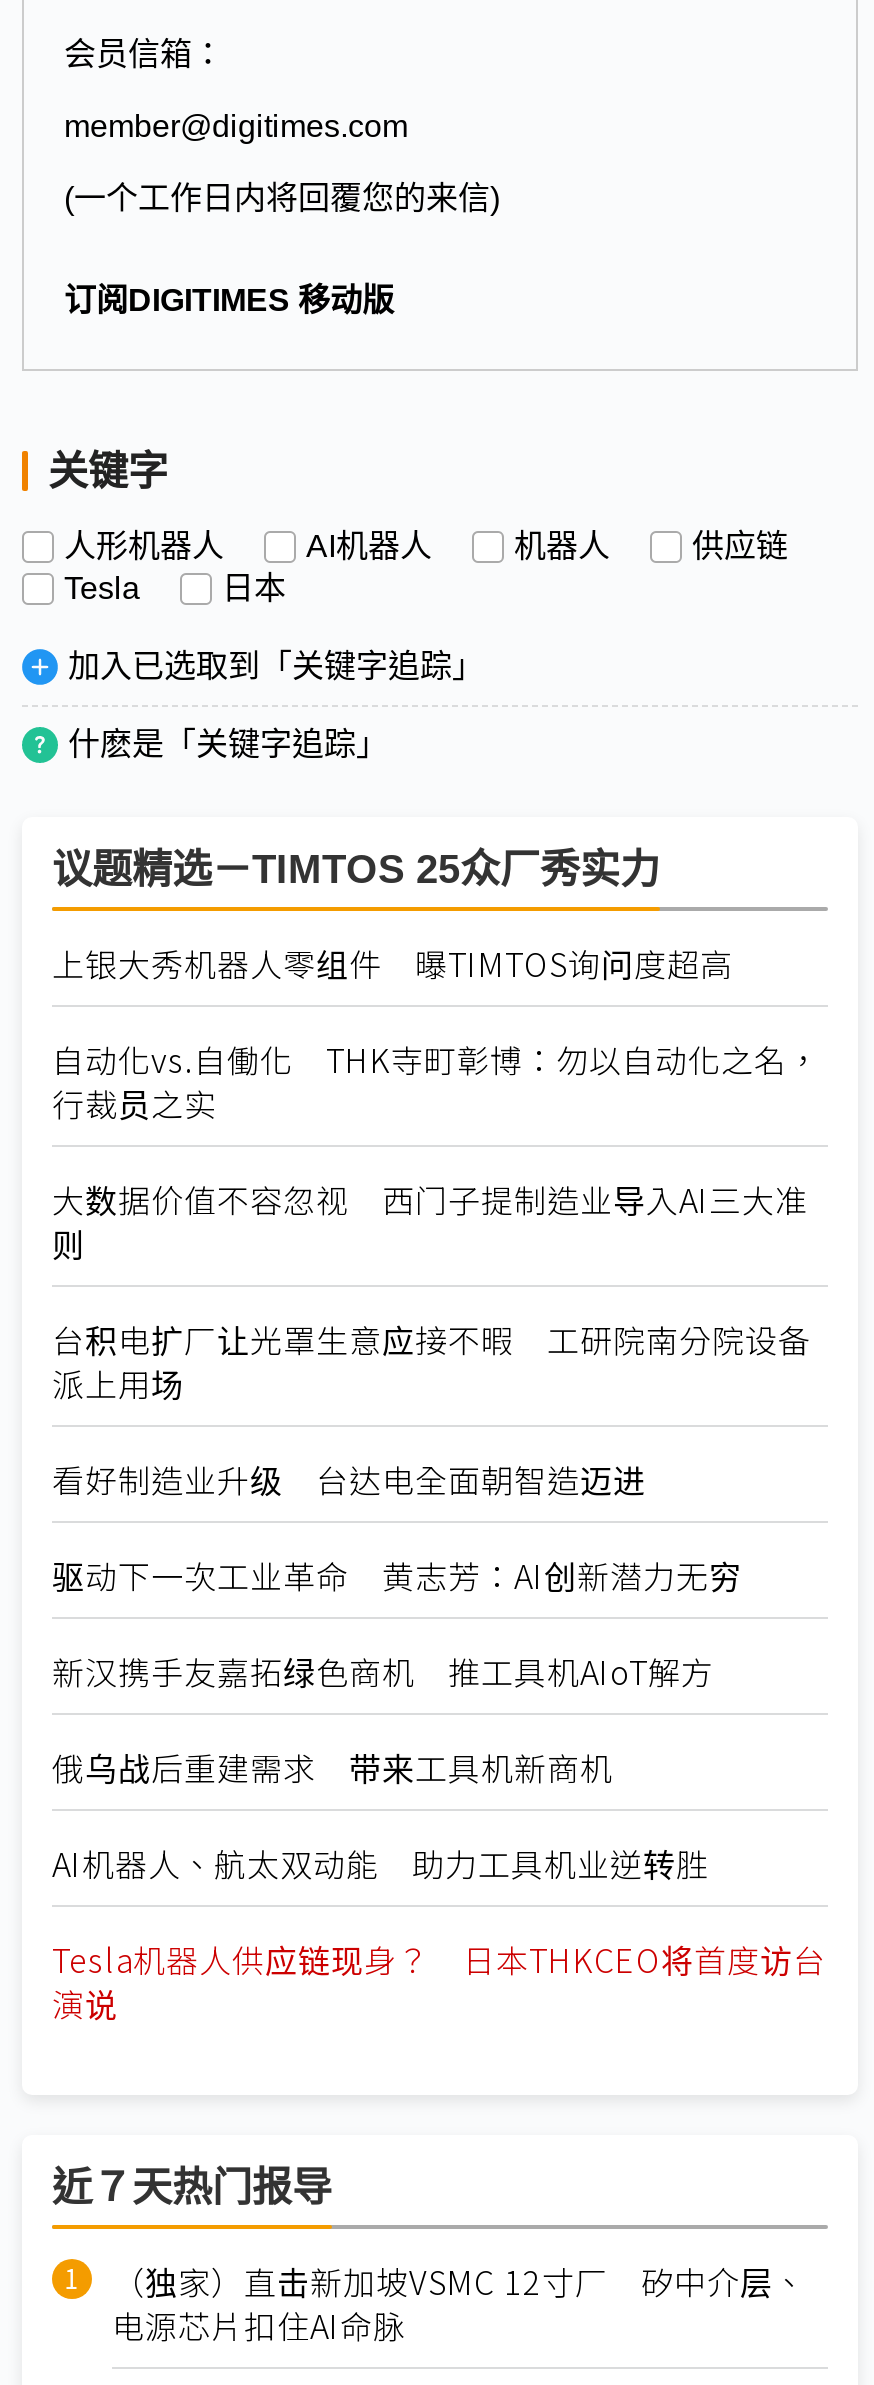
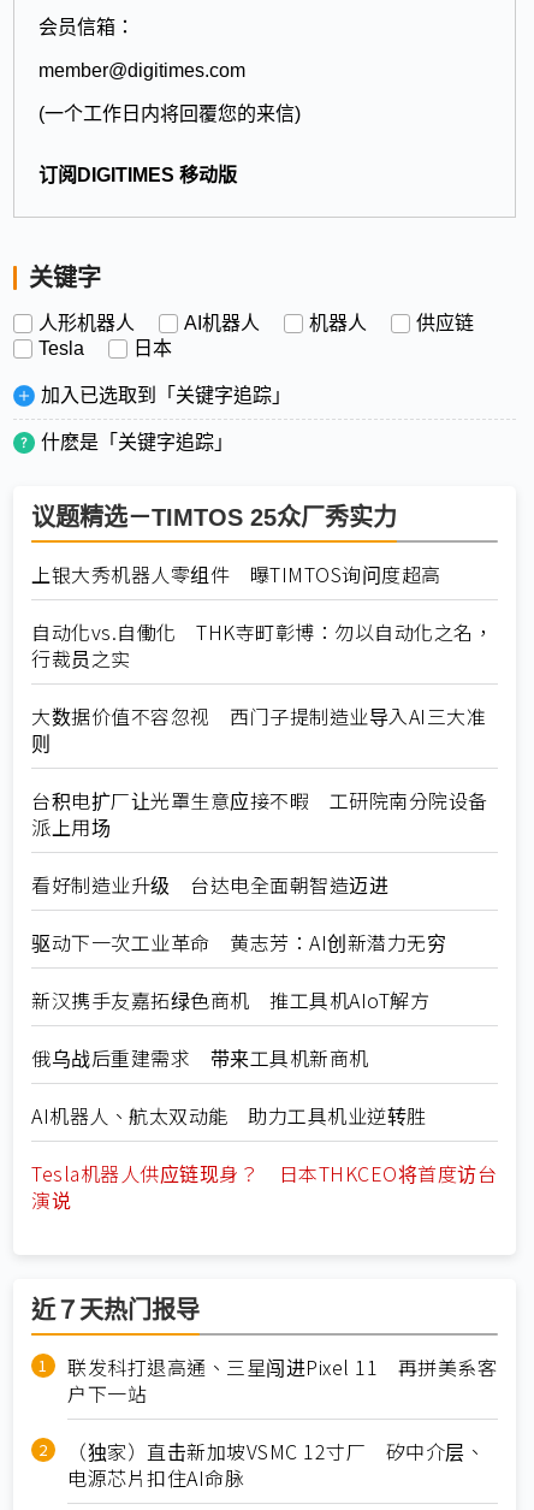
none -> [67,1353,497,1408] 联发科打退高通、三星闯进Pixel 11 再拼美系客 | 户下一站

